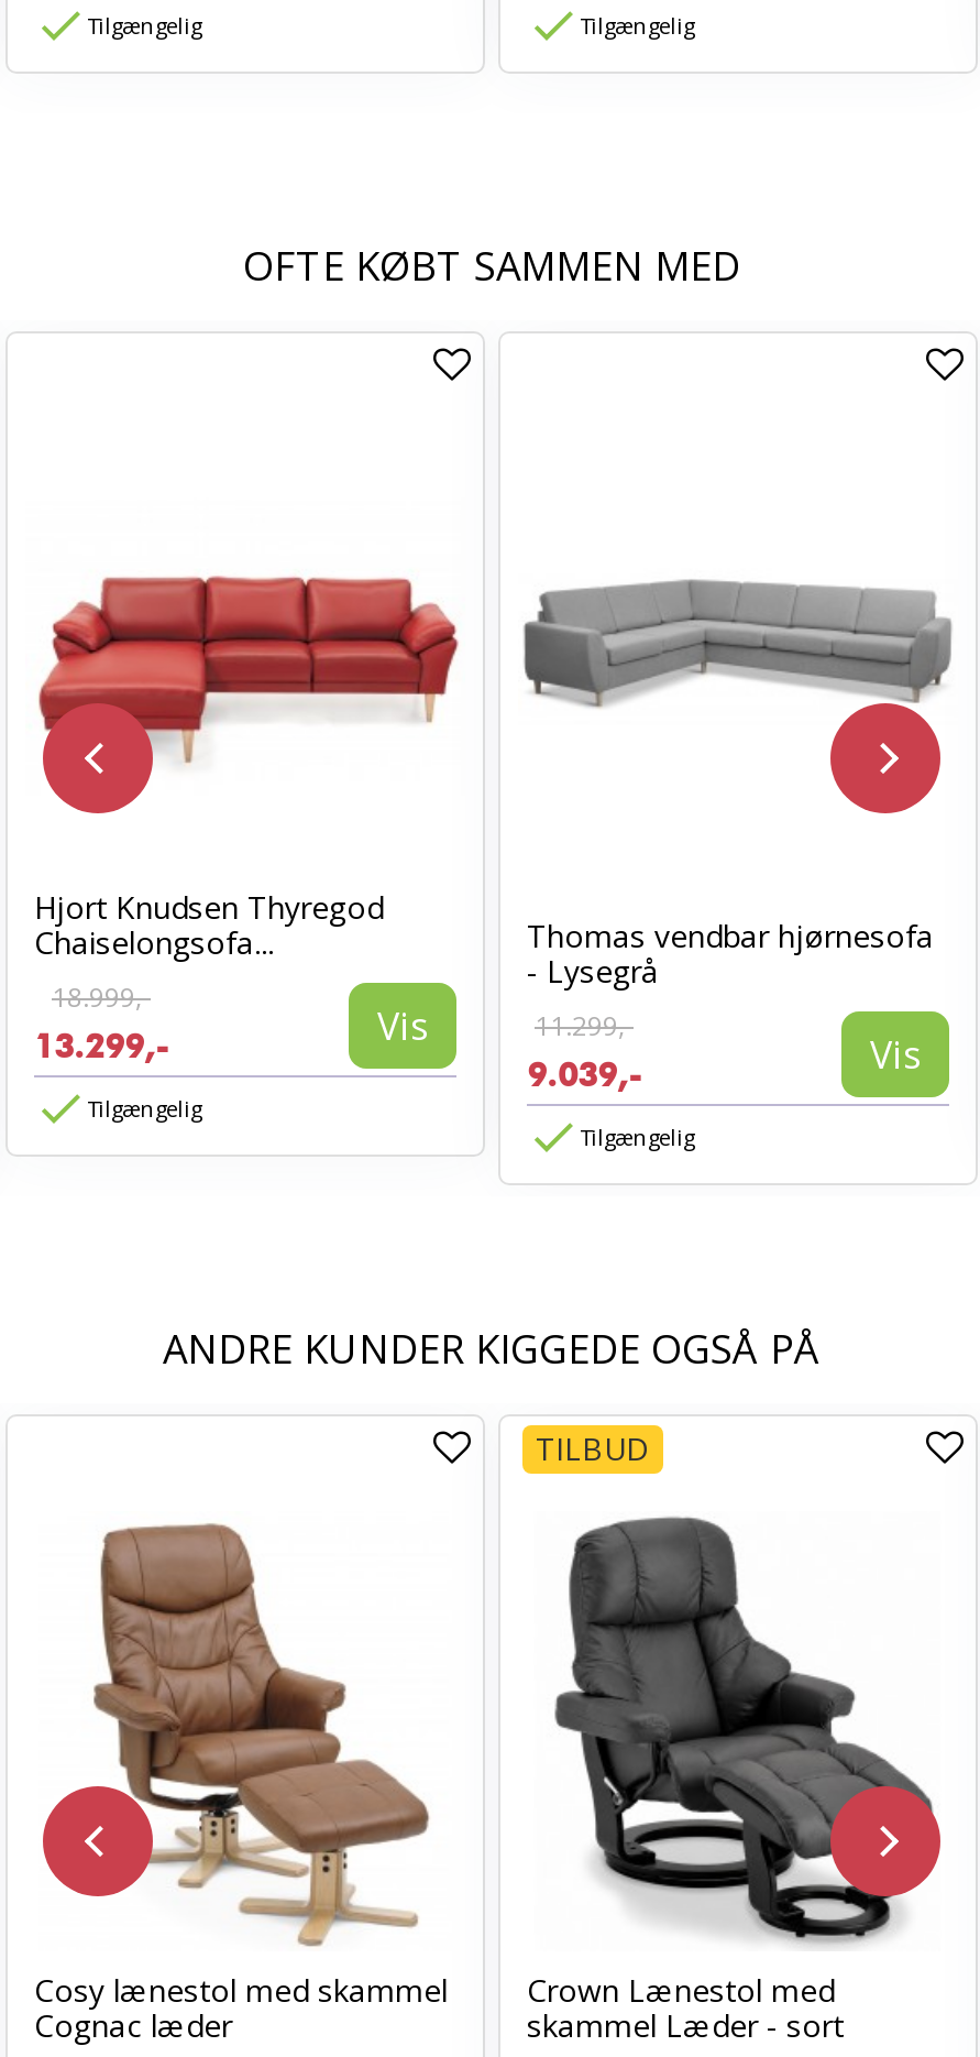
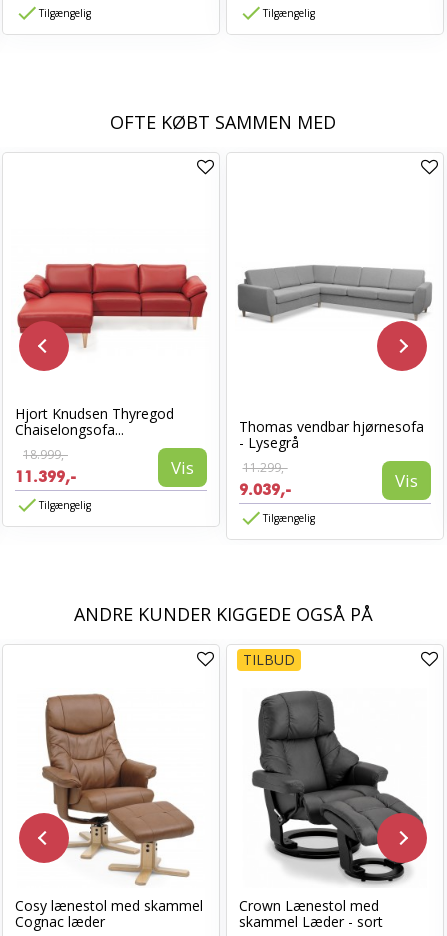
[34,1027,168,1066] 13.299,- -> [15,468,76,486] 11.399,-

